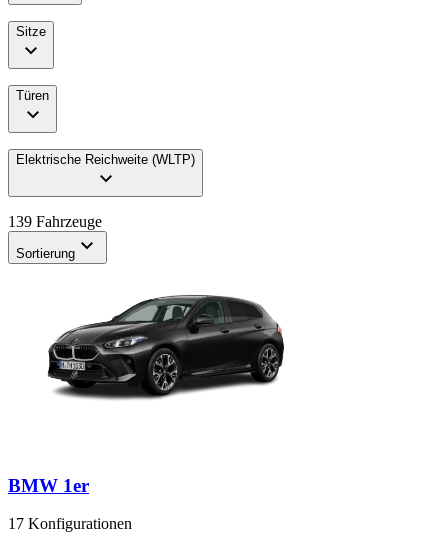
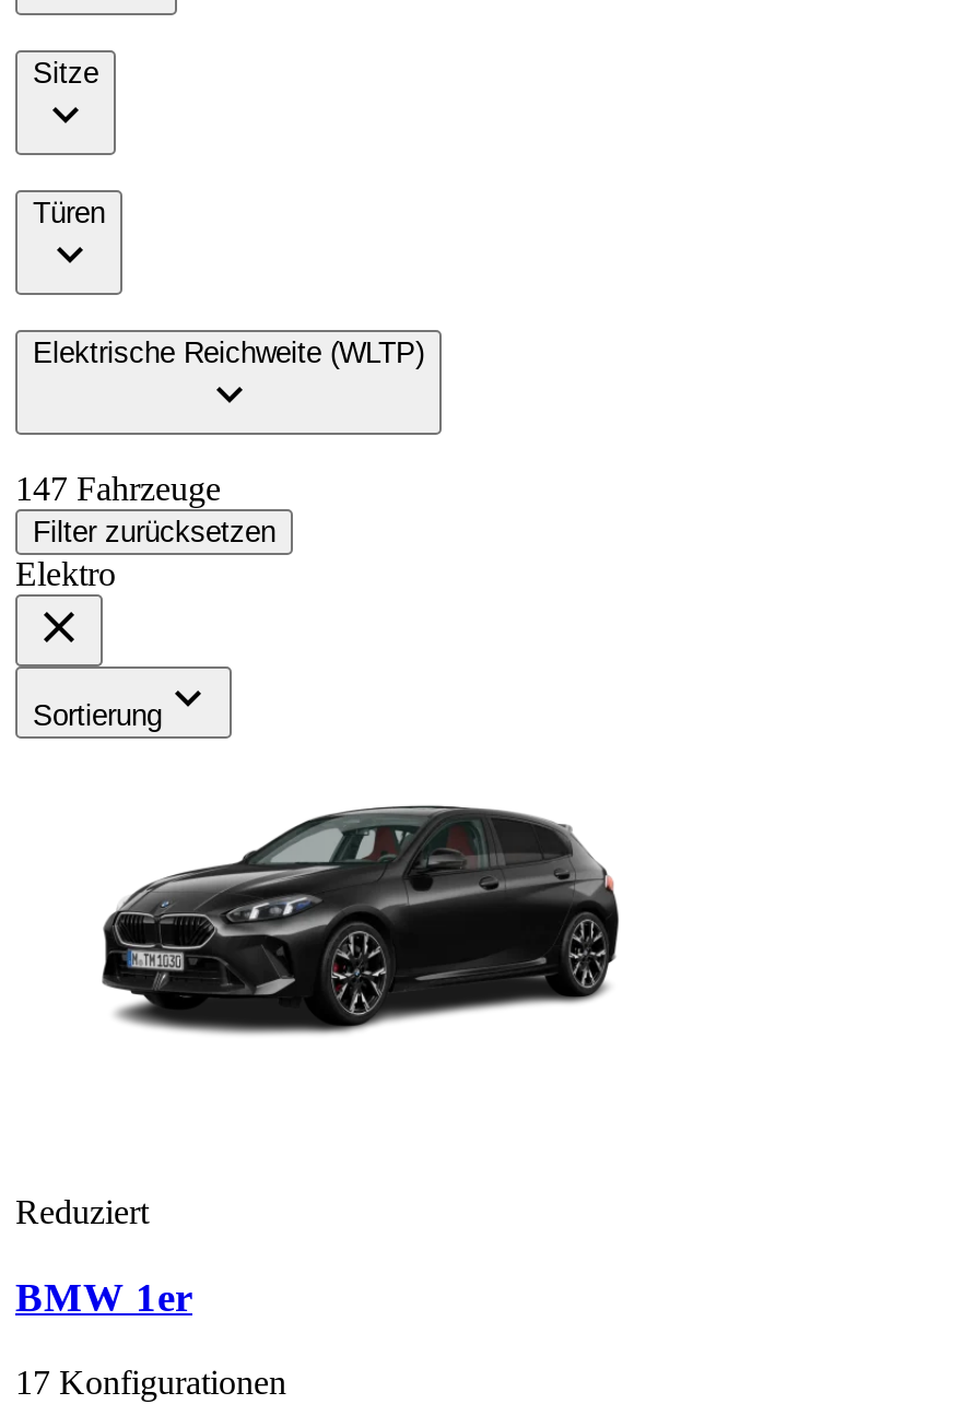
[8,213,102,230] 139 Fahrzeuge -> [15,469,275,592] 147 Fahrzeuge | Filter zurücksetzen | Elektro
none -> [15,1193,149,1230] Reduziert

